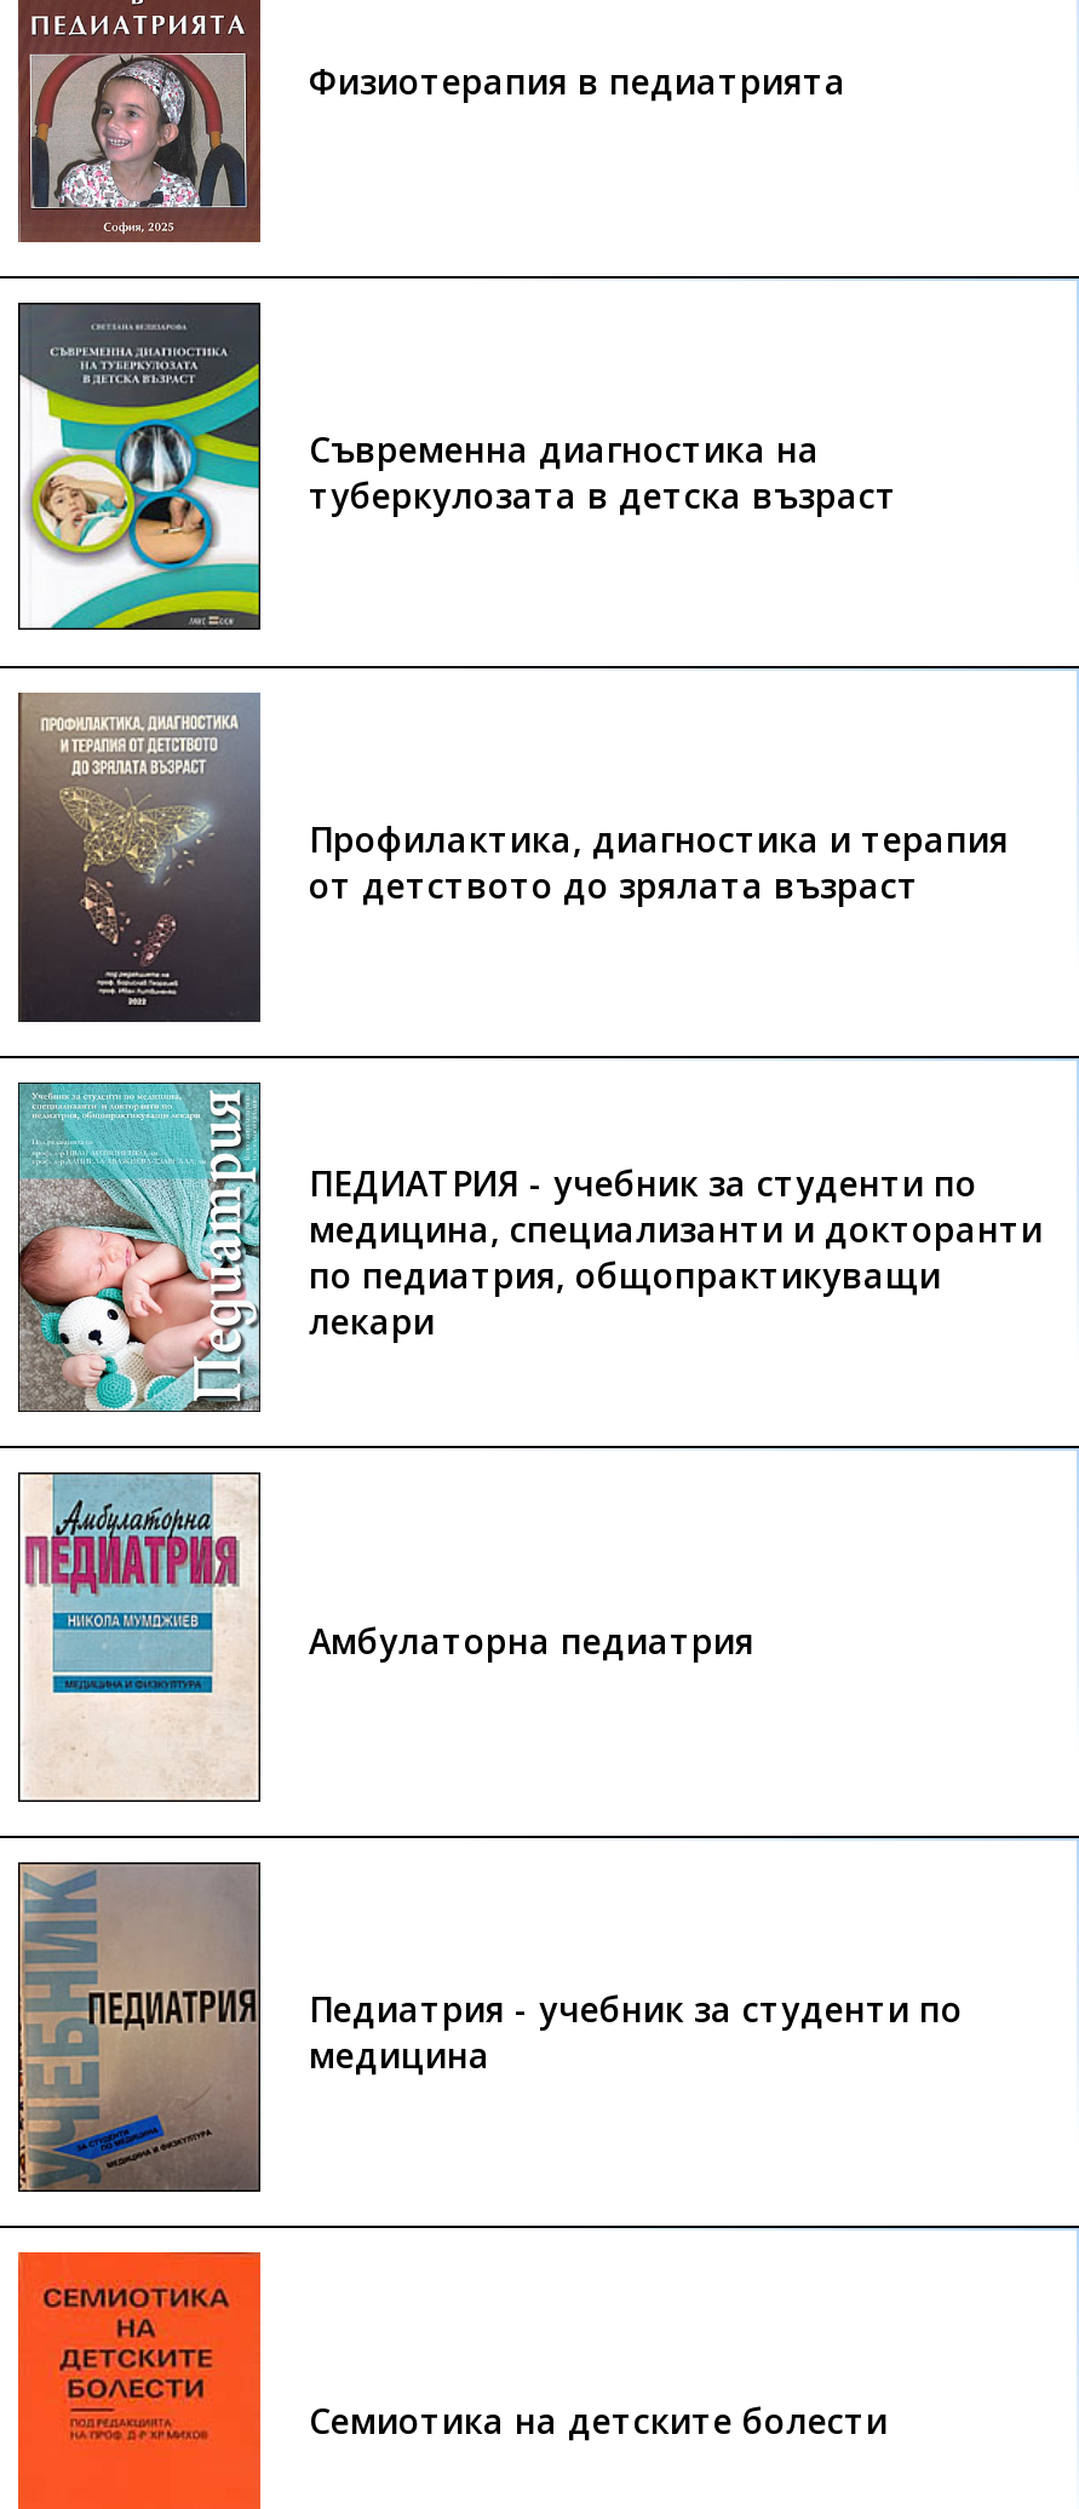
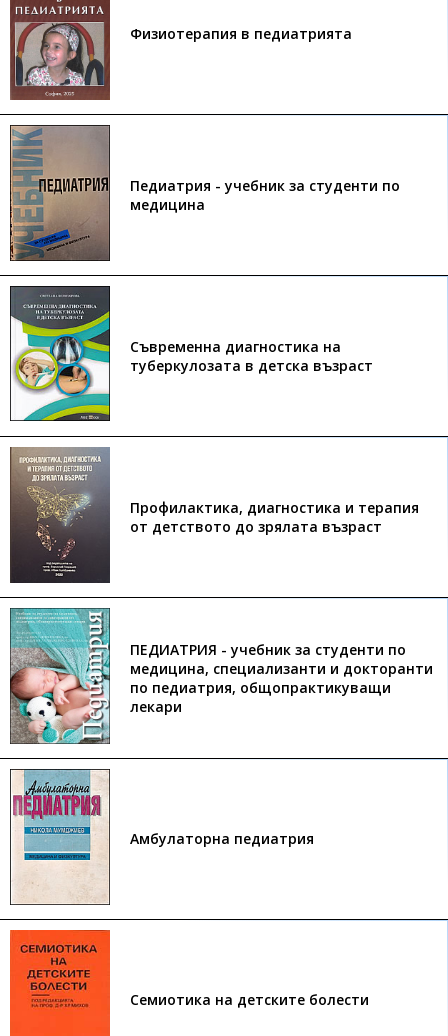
moved [18,305,1043,1664] -> [10,287,433,848]: [image] | Съвременна диагностика на | туберкулозата в детска възраст | ... | лекари | Амбулаторна педиатрия
moved [18,1862,963,2192] -> [10,125,400,261]: [image] | Педиатрия - учебник за студенти по | медицина

